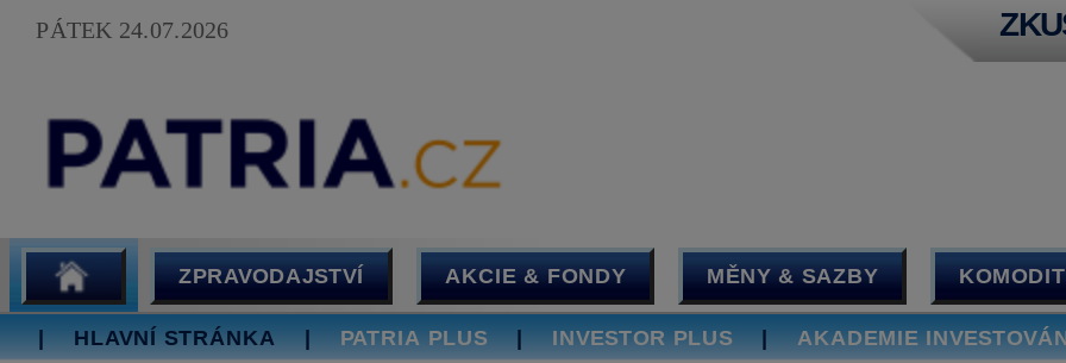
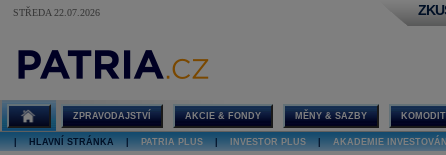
[36,17,228,43] PÁTEK 24.07.2026 -> [13,7,100,18] STŘEDA 22.07.2026

